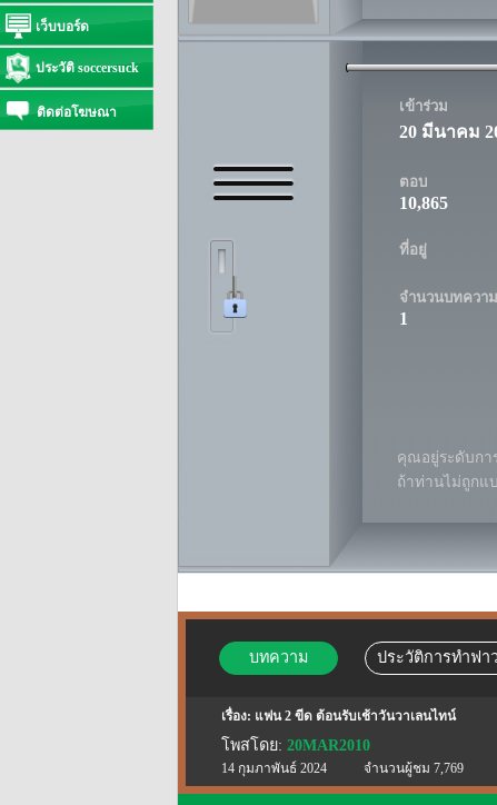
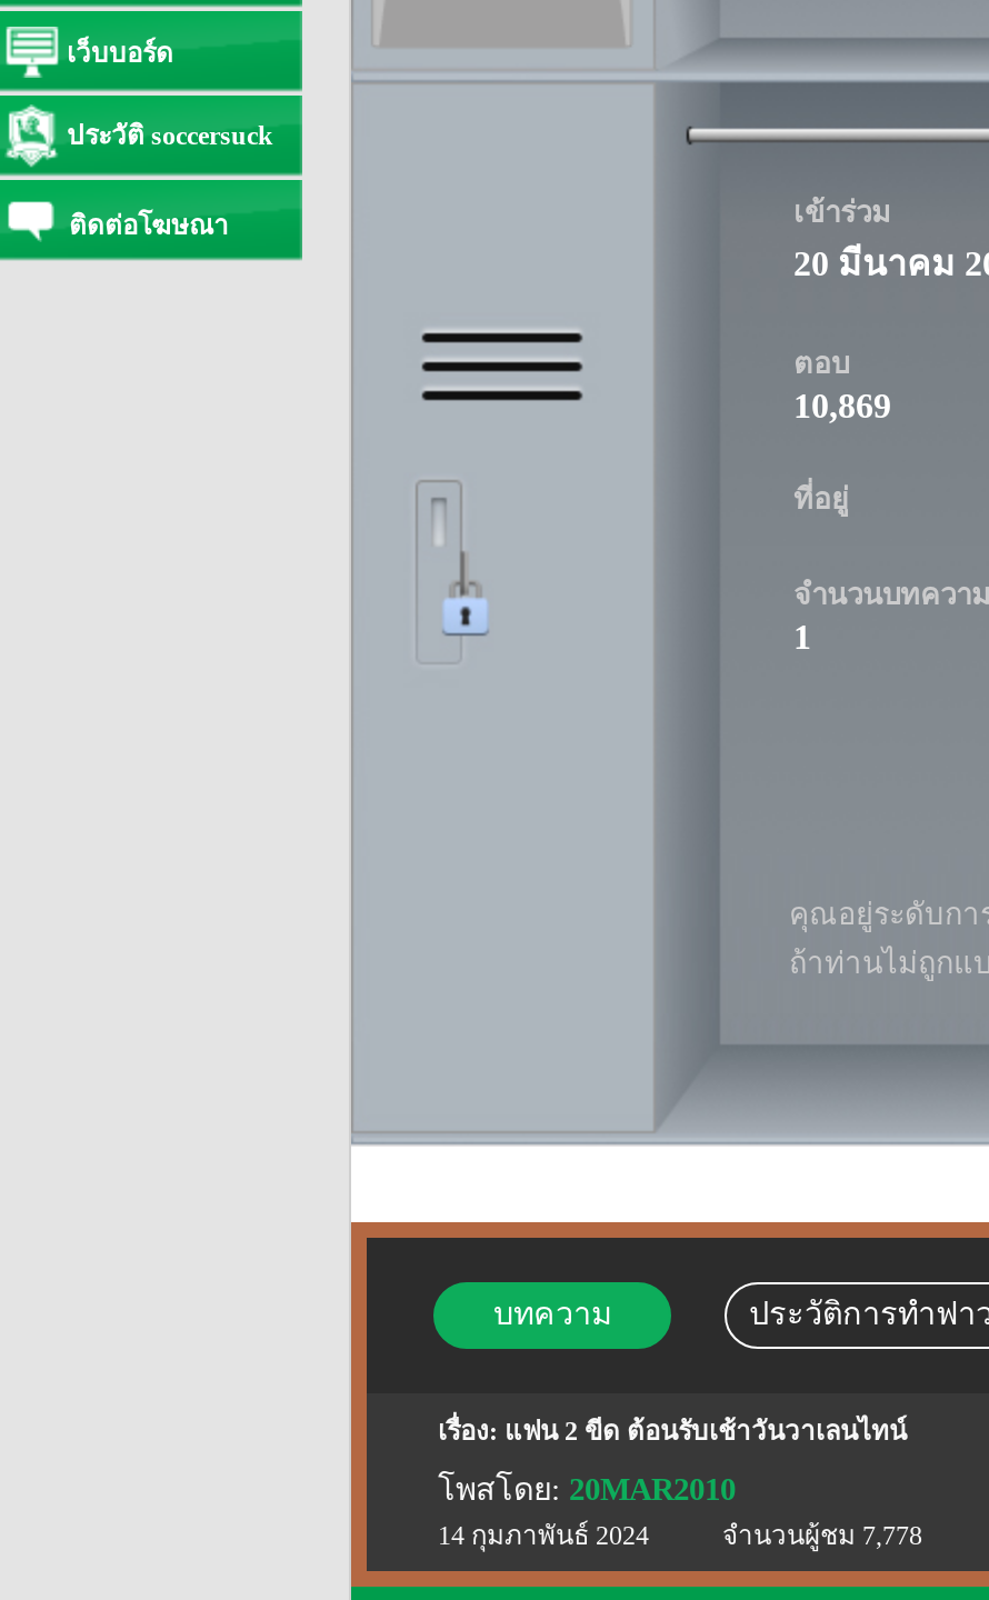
[399,193,448,212] 10,865 -> [793,387,891,424] 10,869
[364,761,464,776] จำนวนผู้ชม 7,769 -> [722,1520,922,1551] จำนวนผู้ชม 7,778

